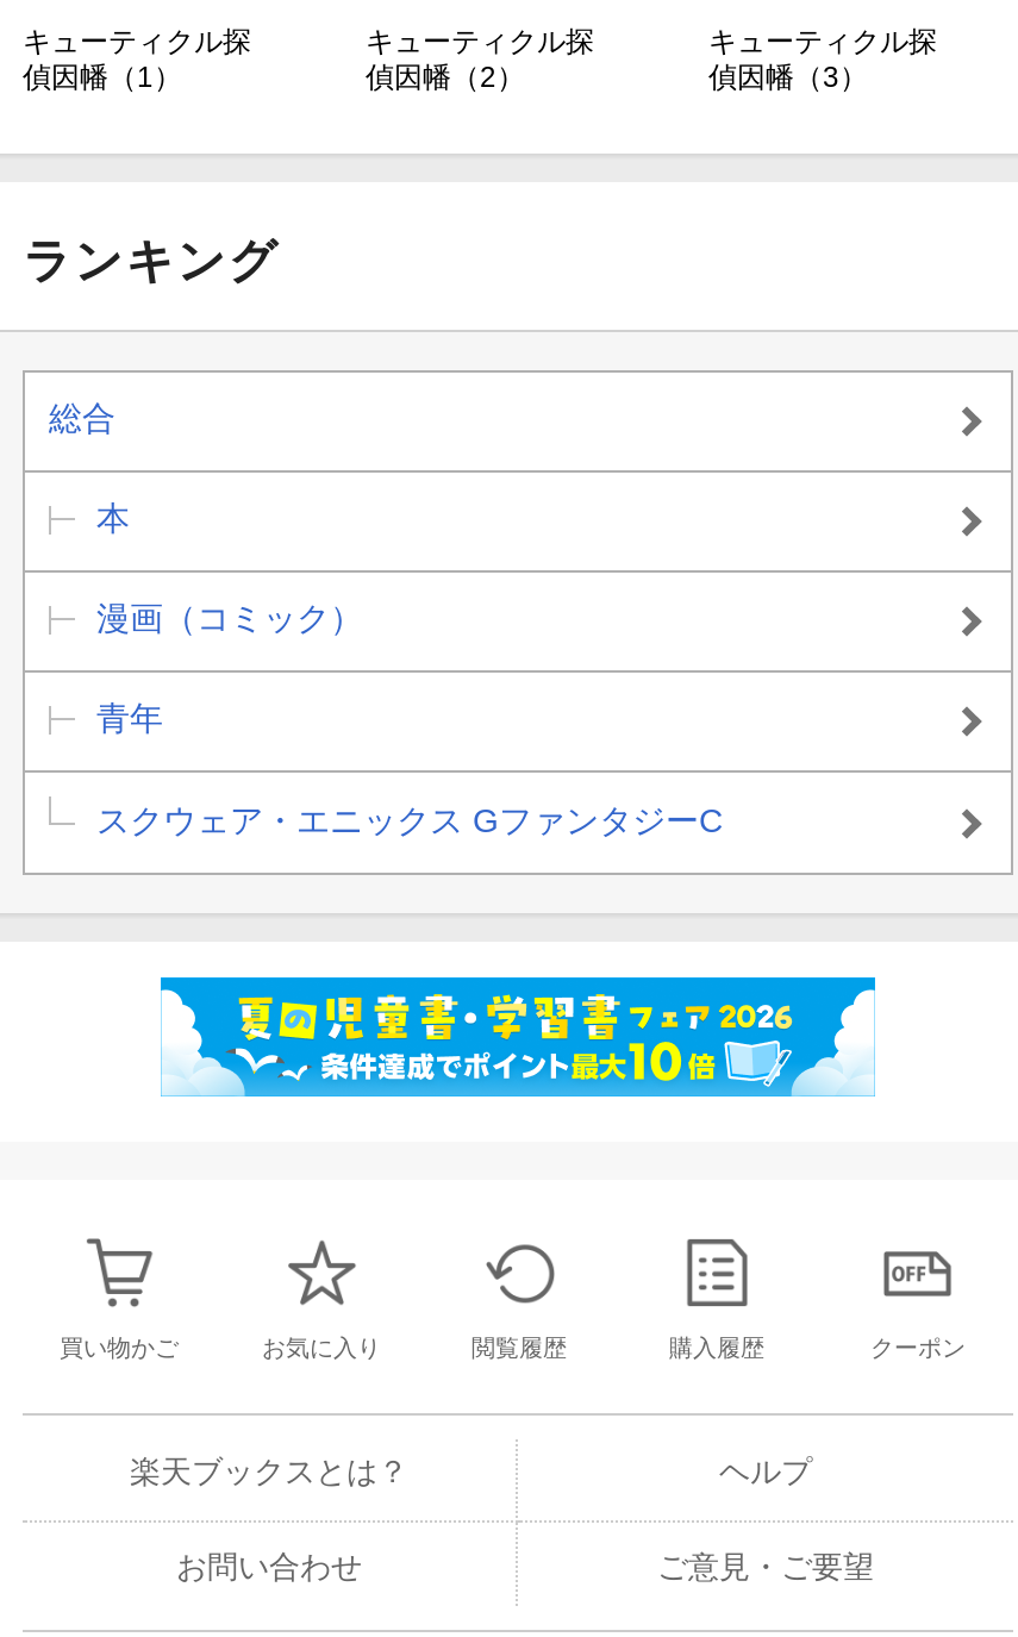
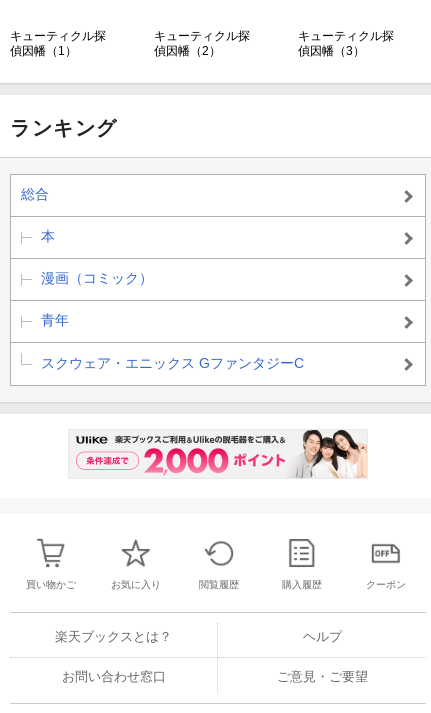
[158,975,878,1099] [image] -> [68,428,368,479] [image]
[176,1550,362,1585] お問い合わせ -> [61,669,165,684] お問い合わせ窓口

